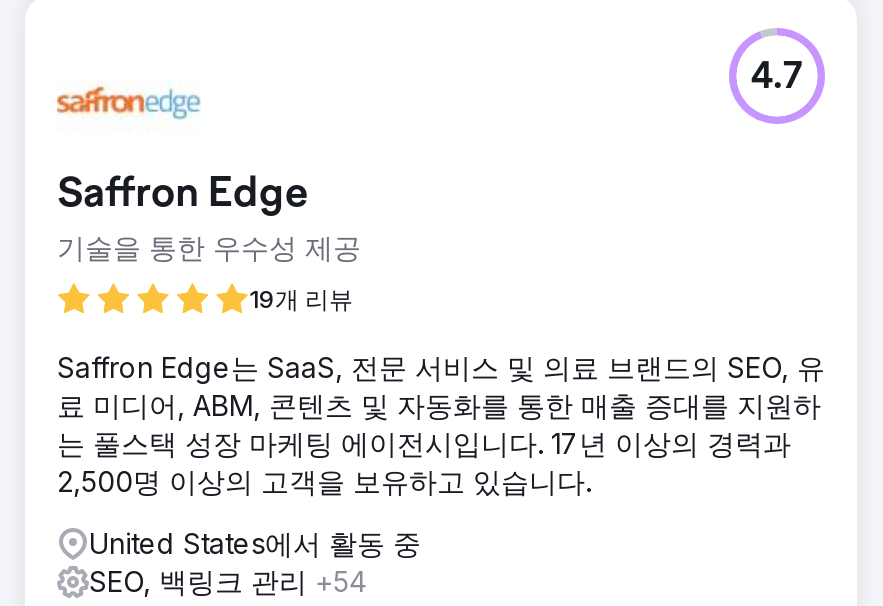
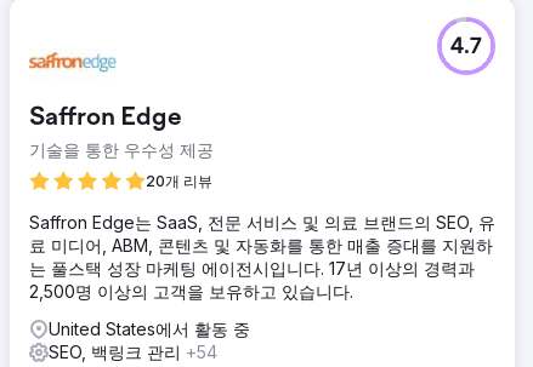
[249,283,353,313] 19개 리뷰 -> [146,172,212,190] 20개 리뷰

